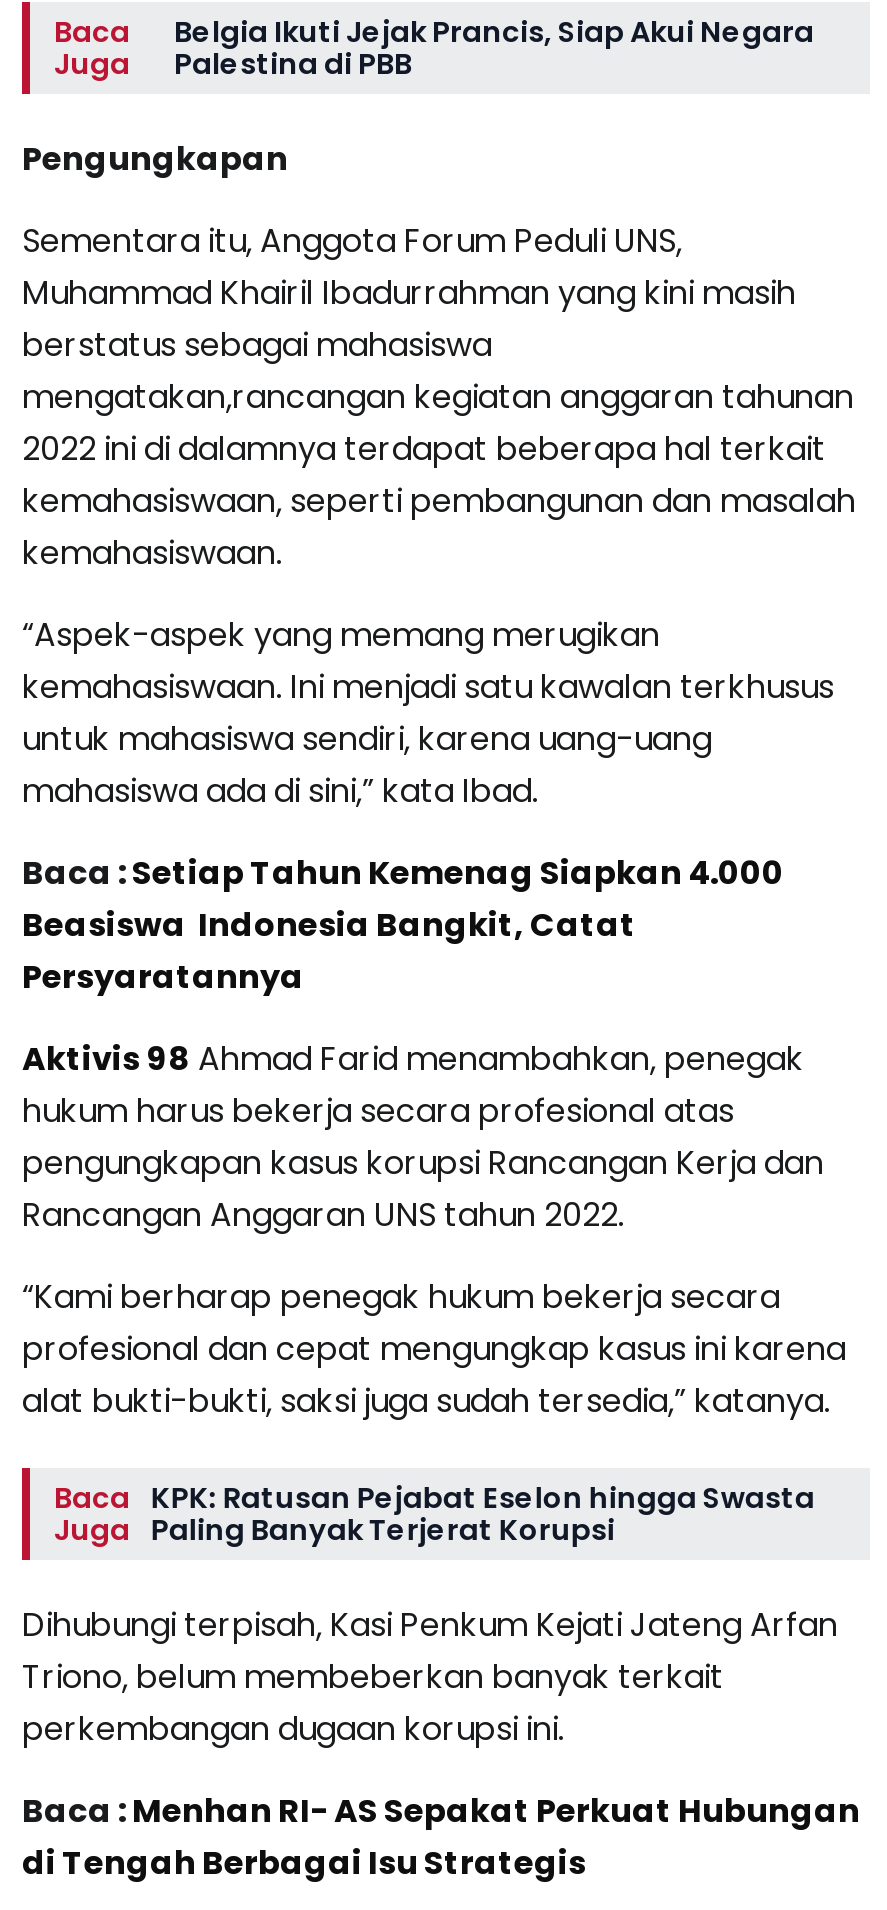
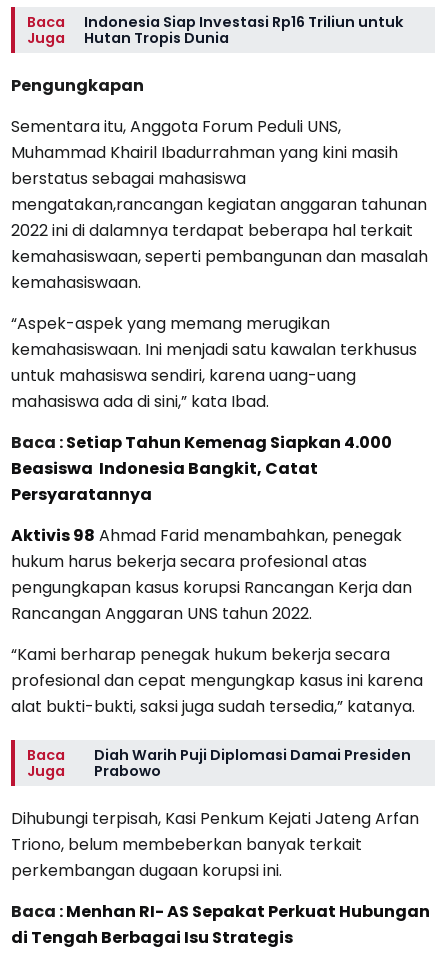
[174,11,814,83] Belgia Ikuti Jejak Prancis, Siap Akui Negara | Palestina di PBB -> [84,12,403,48] Indonesia Siap Investasi Rp16 Triliun untuk | Hutan Tropis Dunia
[151,1477,815,1549] KPK: Ratusan Pejabat Eselon hingga Swasta | Paling Banyak Terjerat Korupsi -> [94,745,411,781] Diah Warih Puji Diplomasi Damai Presiden | Prabowo

